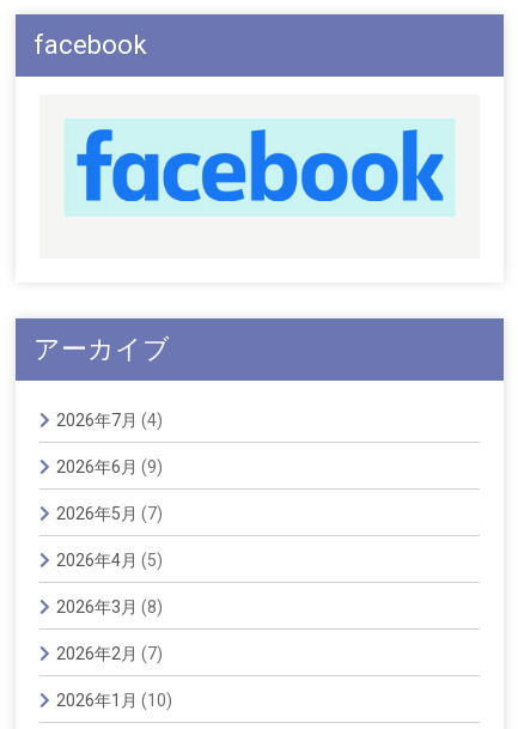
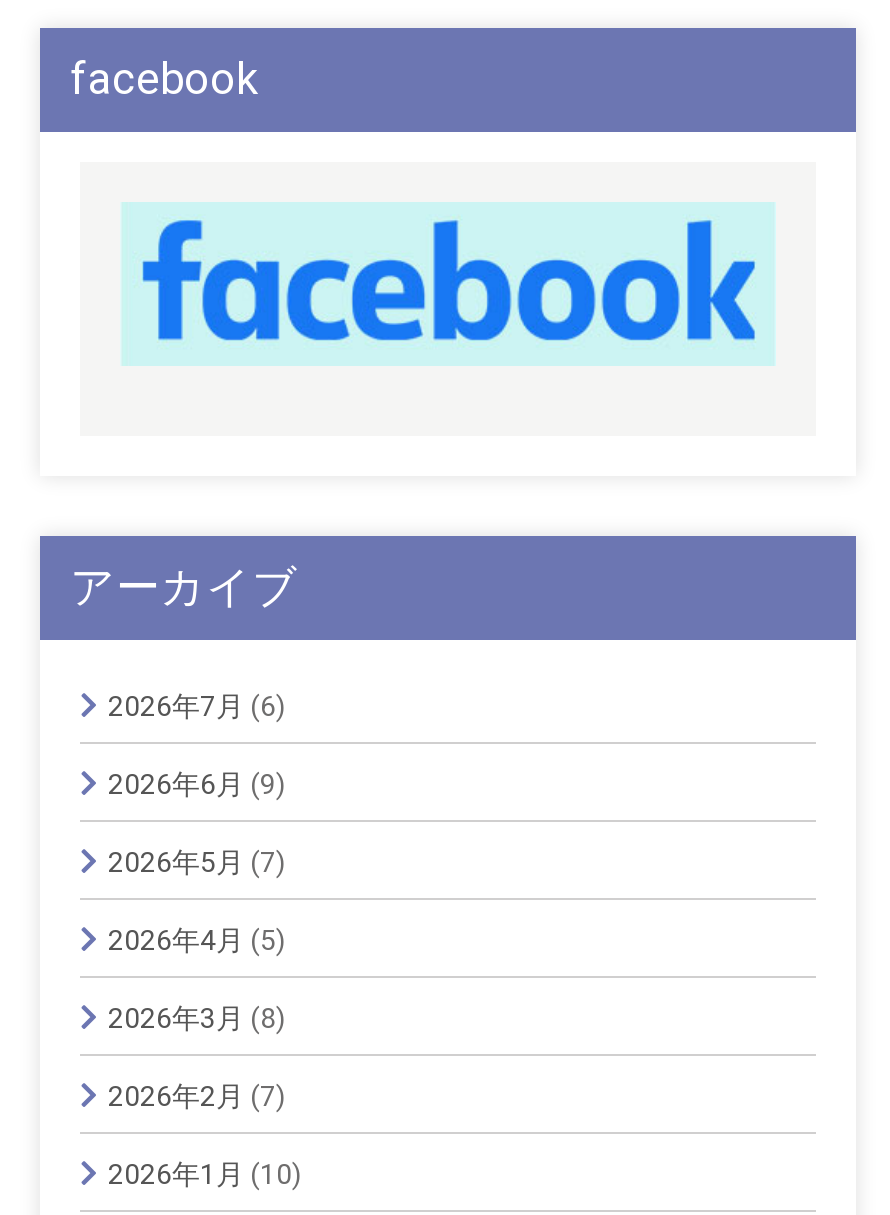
[56,410,163,429] 2026年7月(4) -> [108,690,286,722] 2026年7月(6)

